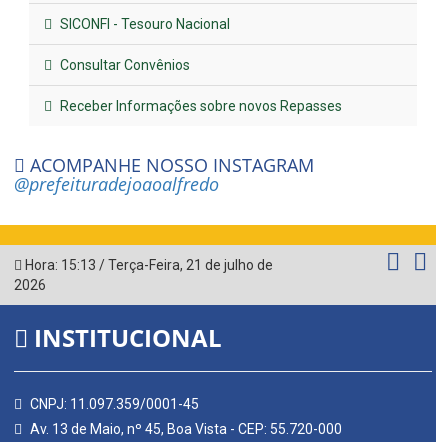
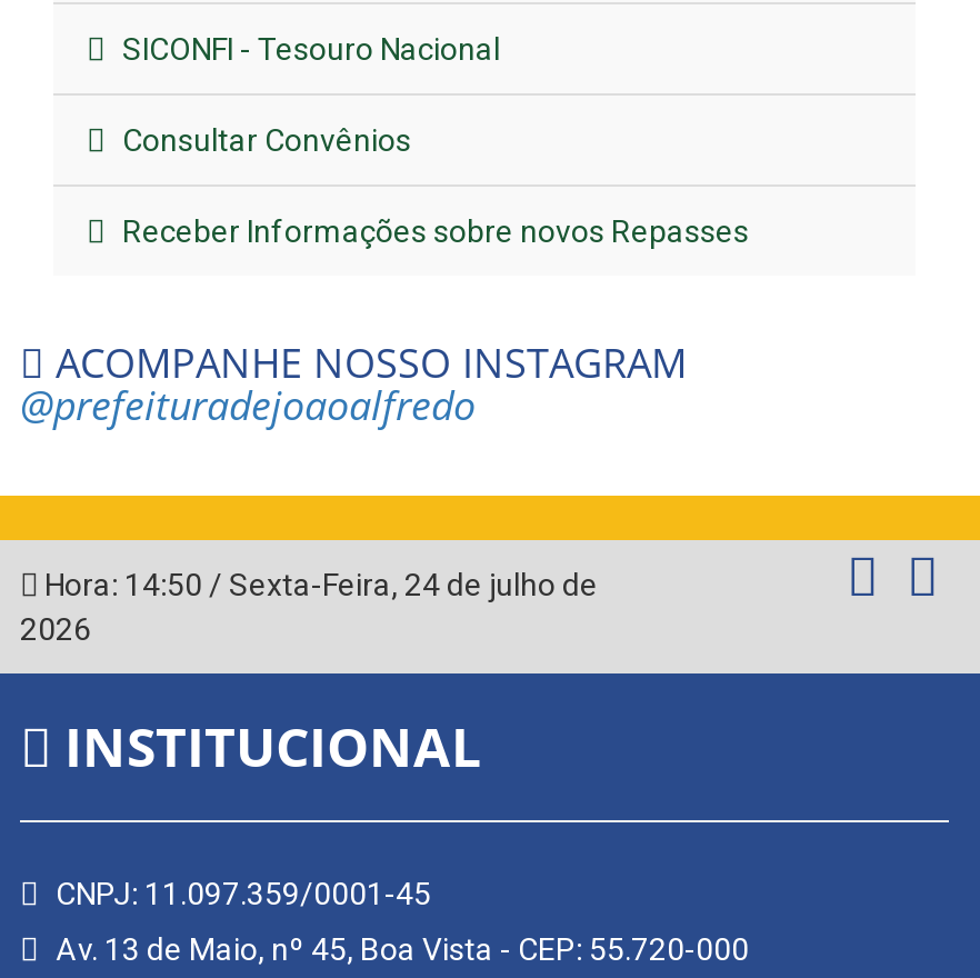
[22,257,273,273] Hora: 15:13 / Terça-Feira, 21 de julho de -> [38,567,598,602] Hora: 14:50 / Sexta-Feira, 24 de julho de

